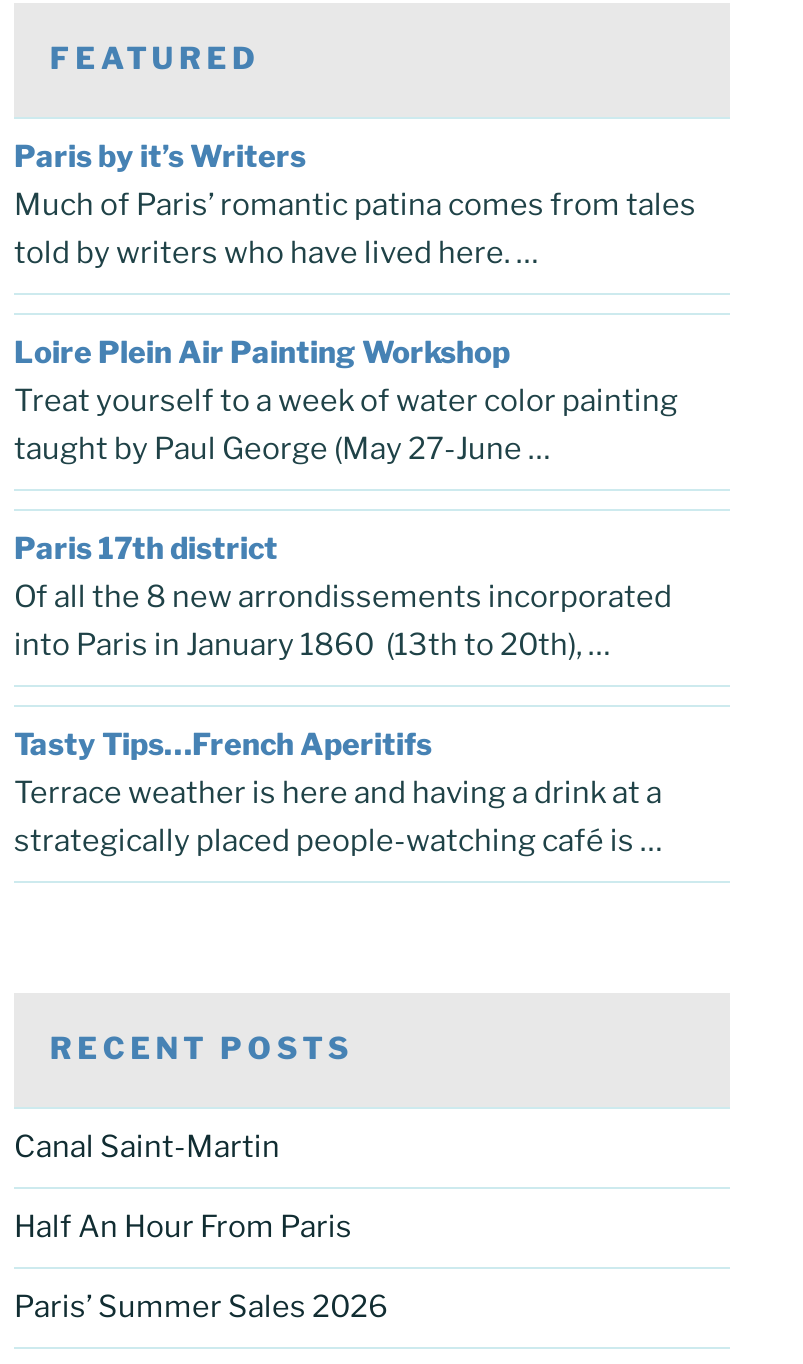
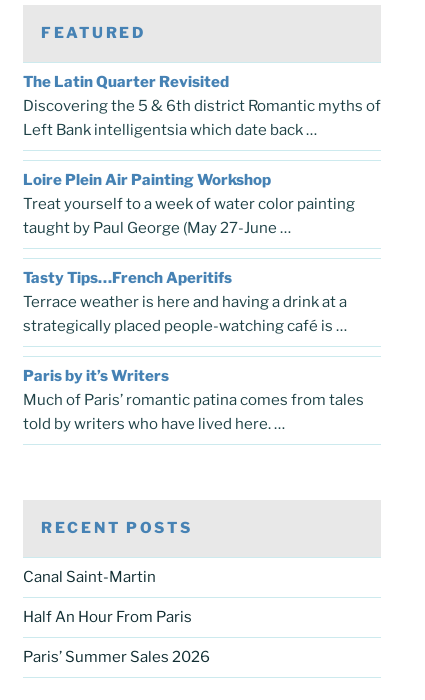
none -> [23,73,381,139] The Latin Quarter Revisited | Discovering the 5 & 6th district Romantic myths of | Left Bank intelligentsia which date back …
moved [14,140,696,272] -> [23,367,364,433]: Paris by it’s Writers | Much of Paris’ romantic patina comes from tales | told by writers who have lived here. …
[14,532,672,664] Paris 17th district | Of all the 8 new arrondissements incorporated | into Paris in January 1860 (13th to 20th), … -> none
moved [14,728,662,860] -> [23,269,347,335]: Tasty Tips…French Aperitifs | Terrace weather is here and having a drink at a | strategically placed people-watching café is …

